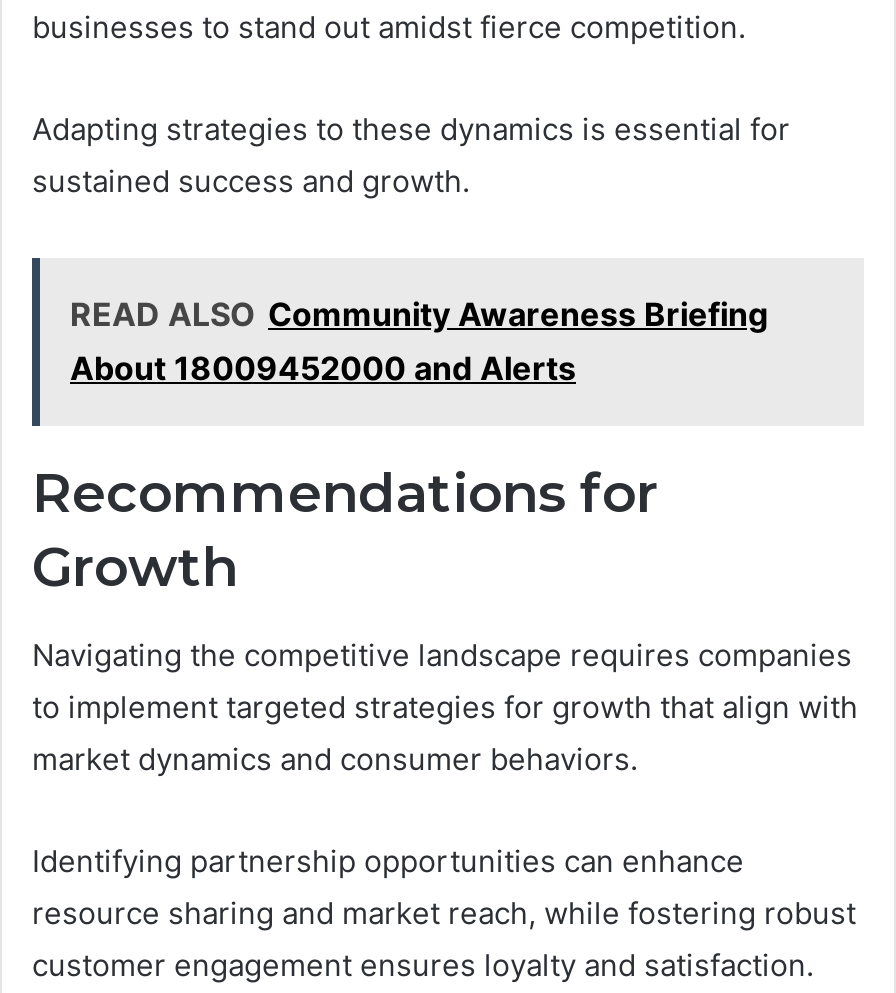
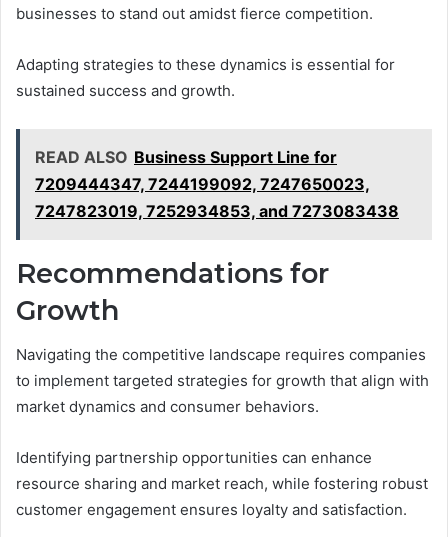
[70,293,768,387] READ ALSO Community Awareness Briefing | About 18009452000 and Alerts -> [35,147,399,221] READ ALSO Business Support Line for | 7209444347, 7244199092, 7247650023, | 7247823019, 7252934853, and 7273083438

